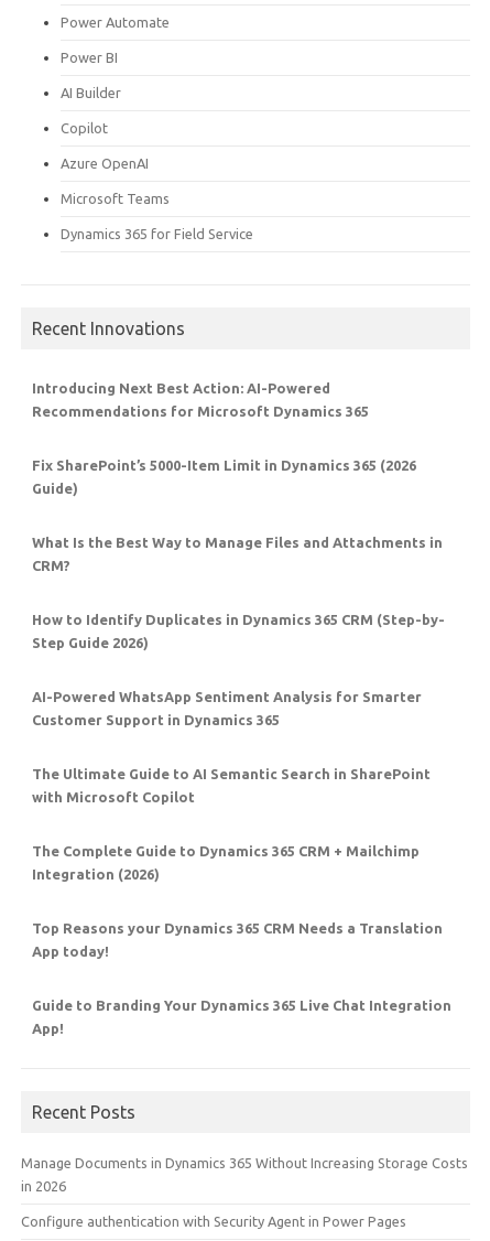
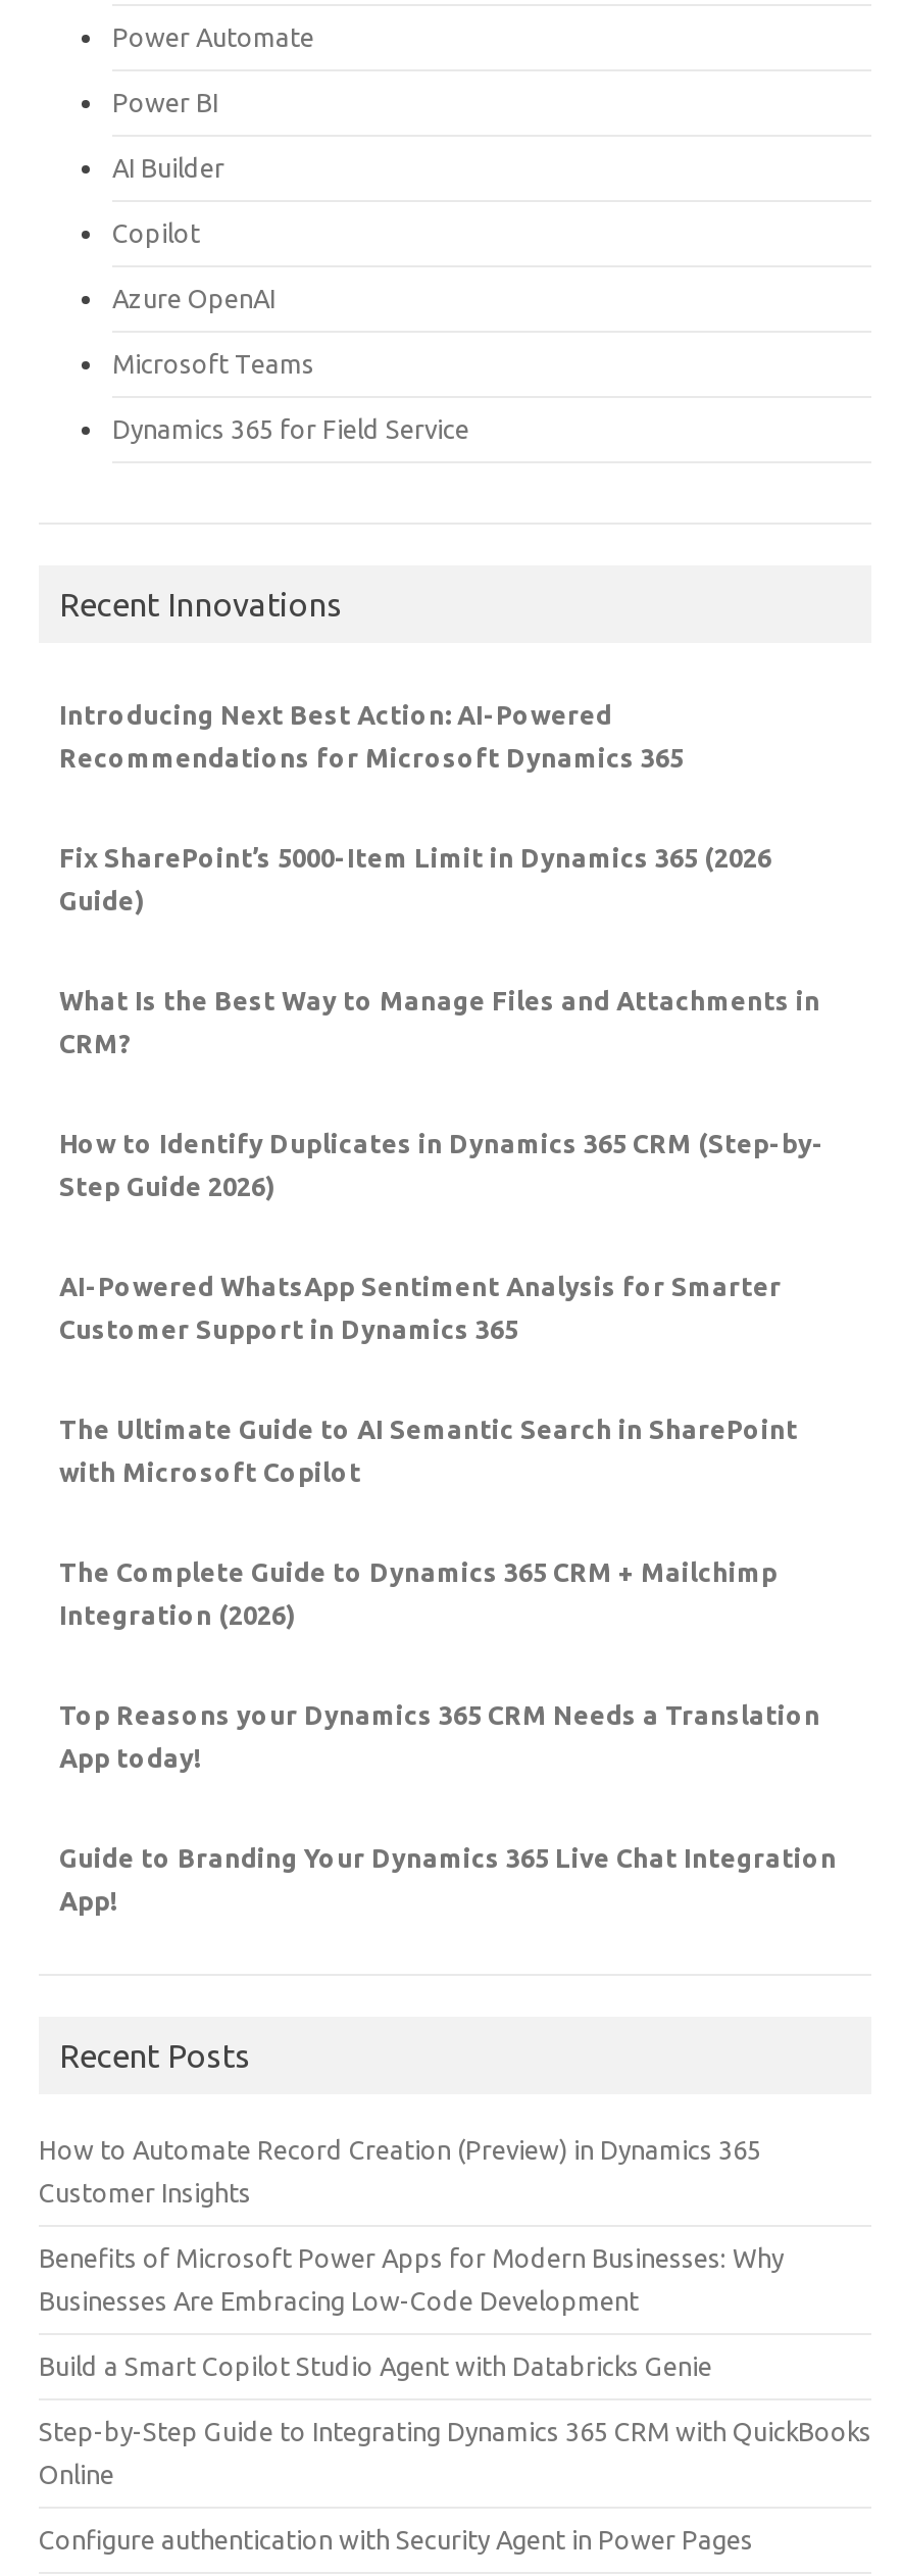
[21,1155,468,1194] Manage Documents in Dynamics 365 Without Increasing Storage Costs | in 2026 -> [39,2136,871,2489] How to Automate Record Creation (Preview) in Dynamics 365 | Customer Insights | Benefits of Microsoft Power Apps for Modern Businesses: Why | Businesses Are Embracing Low-Code Development | Build a Smart Copilot Studio Agent with Databricks Genie | Step-by-Step Guide to Integrating Dynamics 365 CRM with QuickBooks | Online

